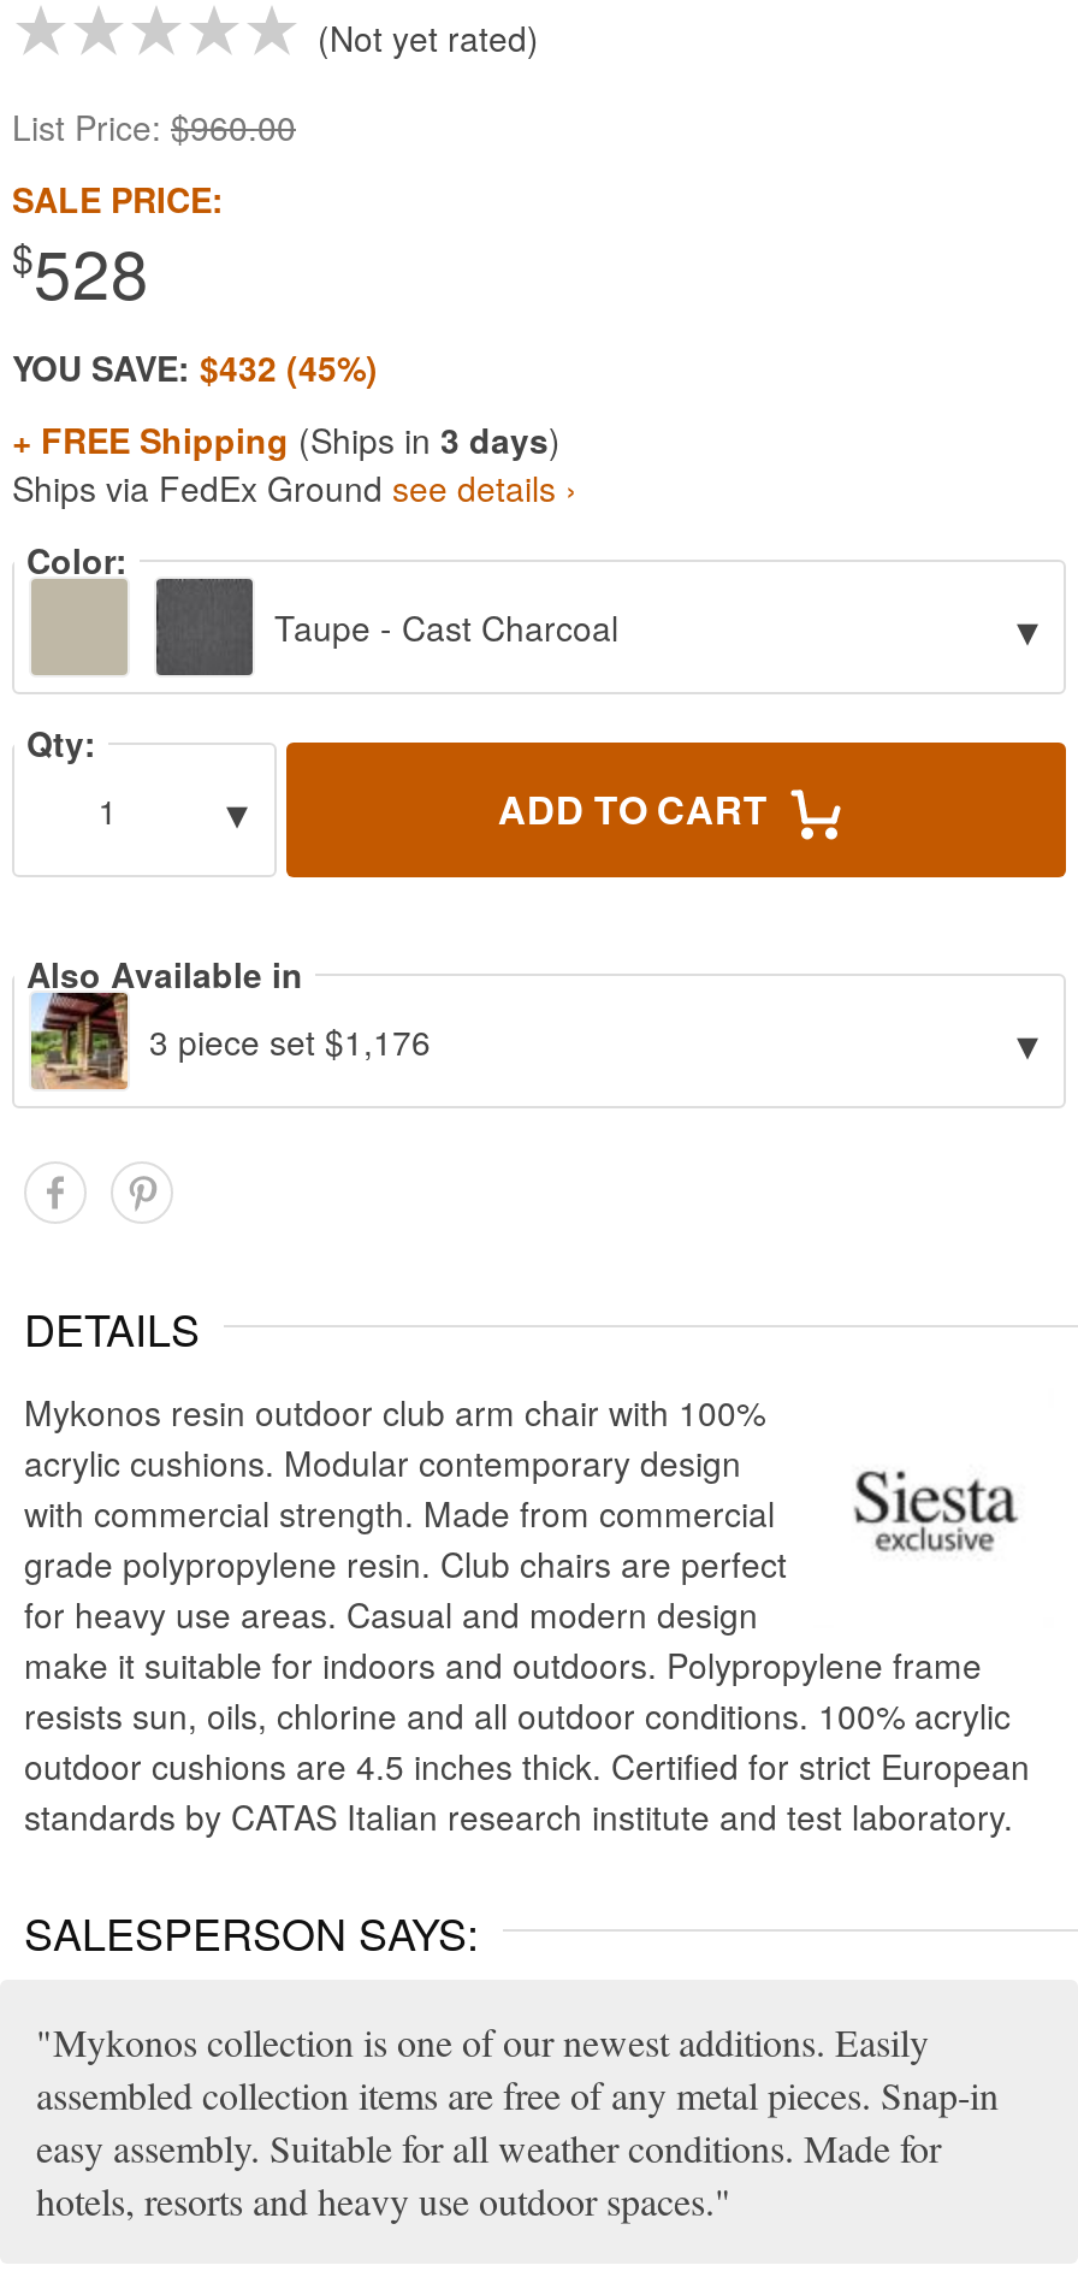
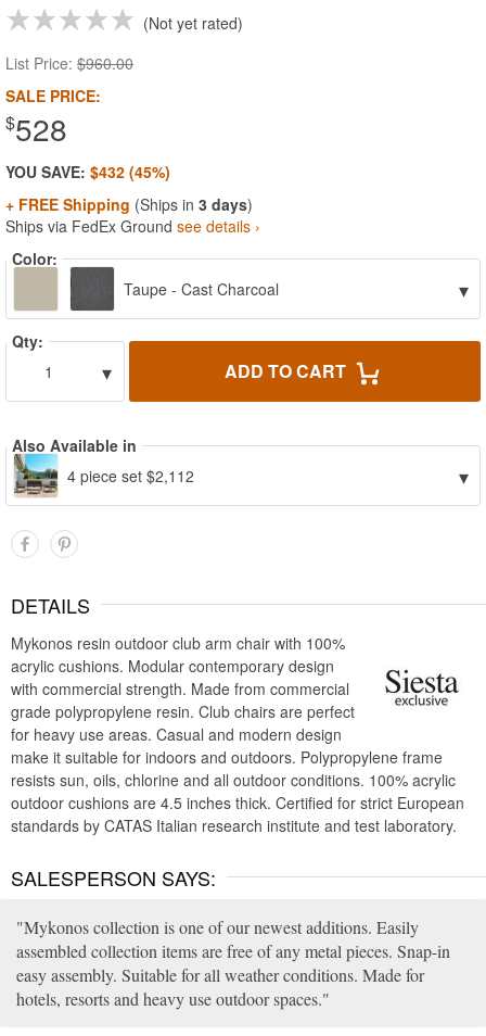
[31,1005,431,1089] [image] | 3 piece set $1,176 -> [13,459,194,496] [image] | 4 piece set $2,112

